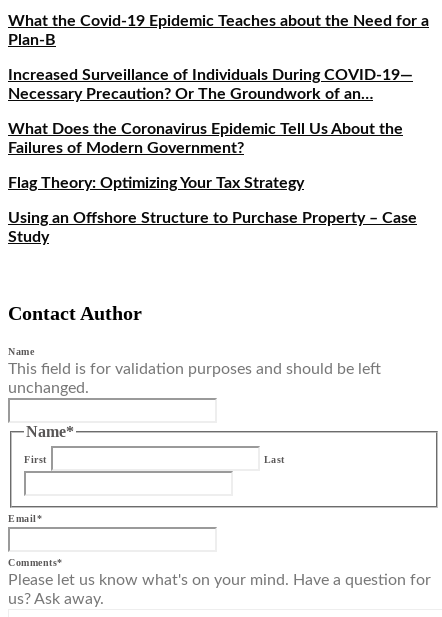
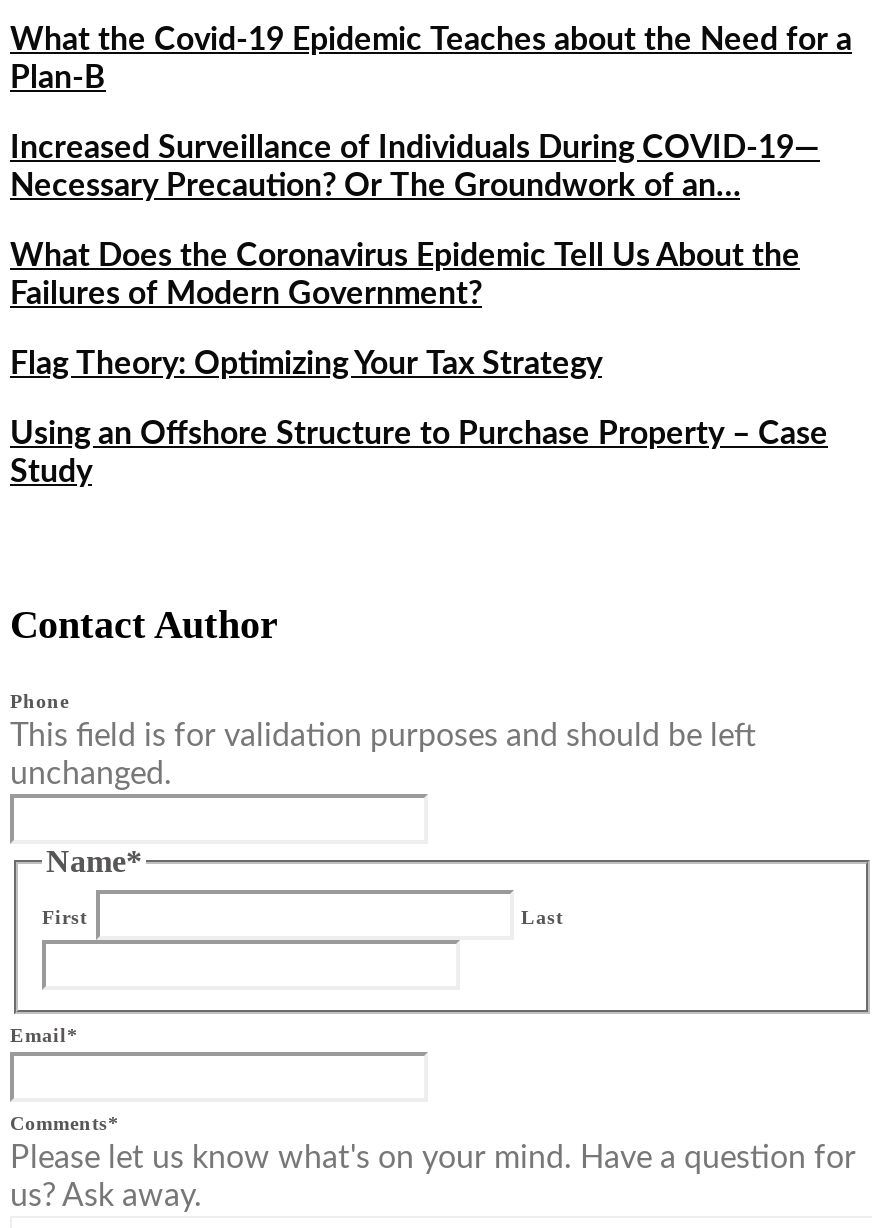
[8,346,34,357] Name -> [10,690,69,712] Phone

